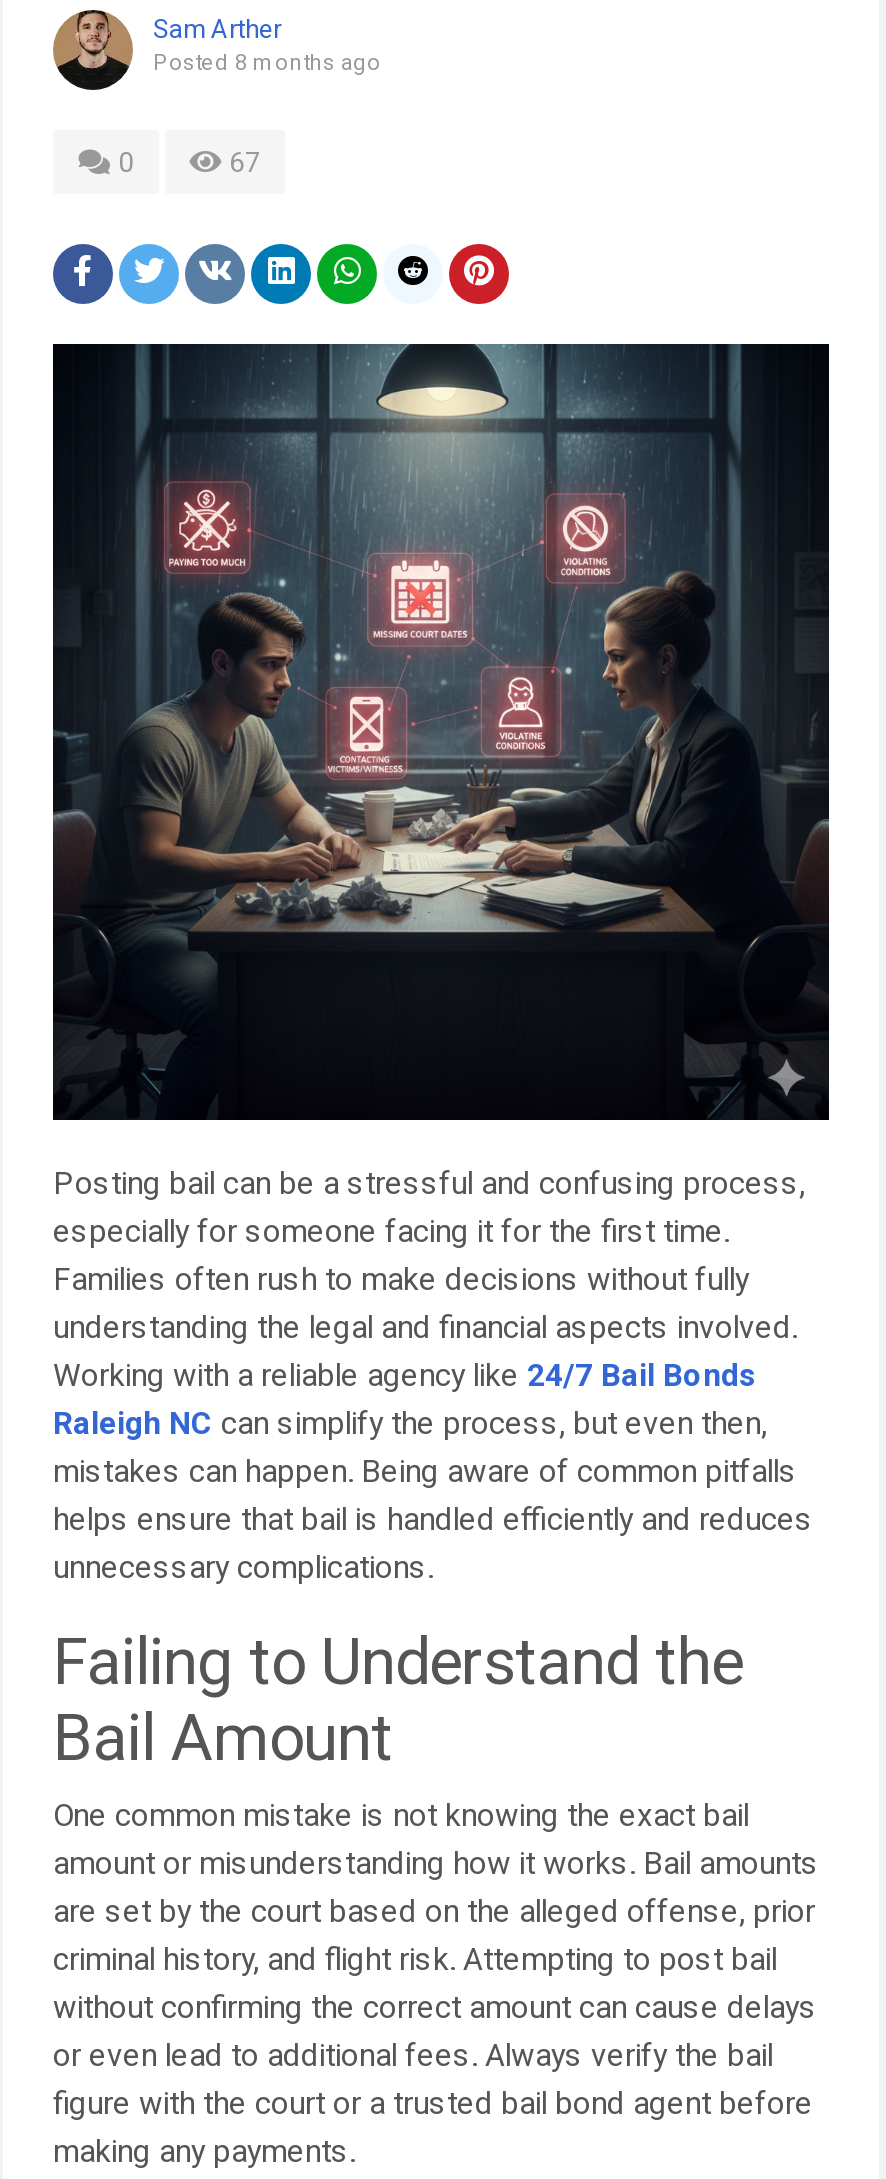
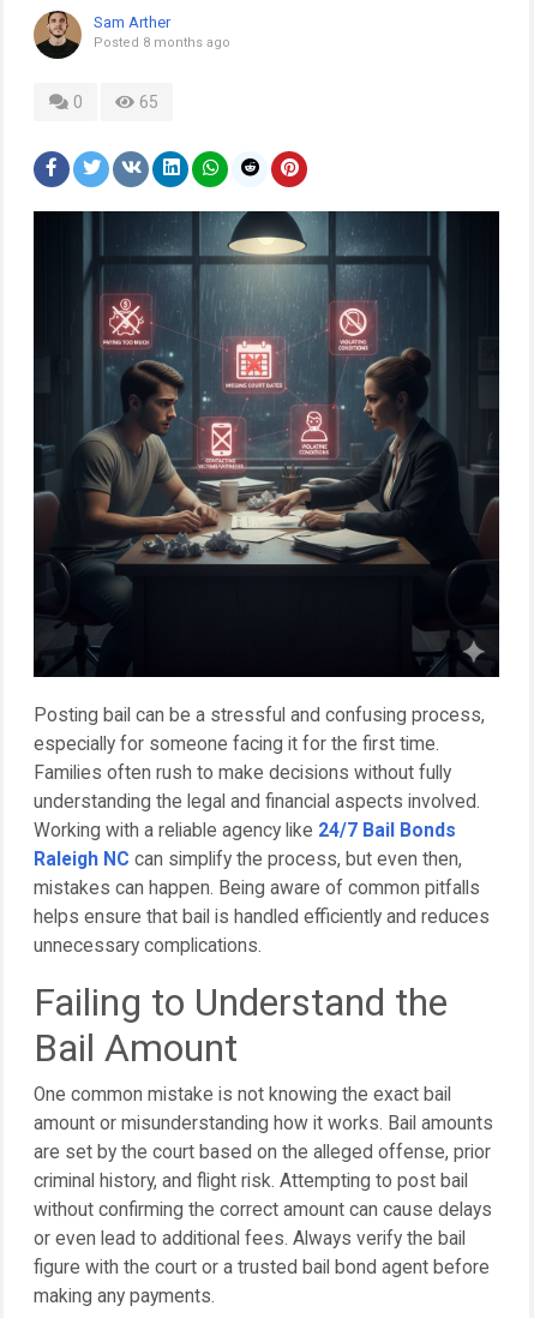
[223,146,261,178] 67 -> [136,92,158,112] 65

